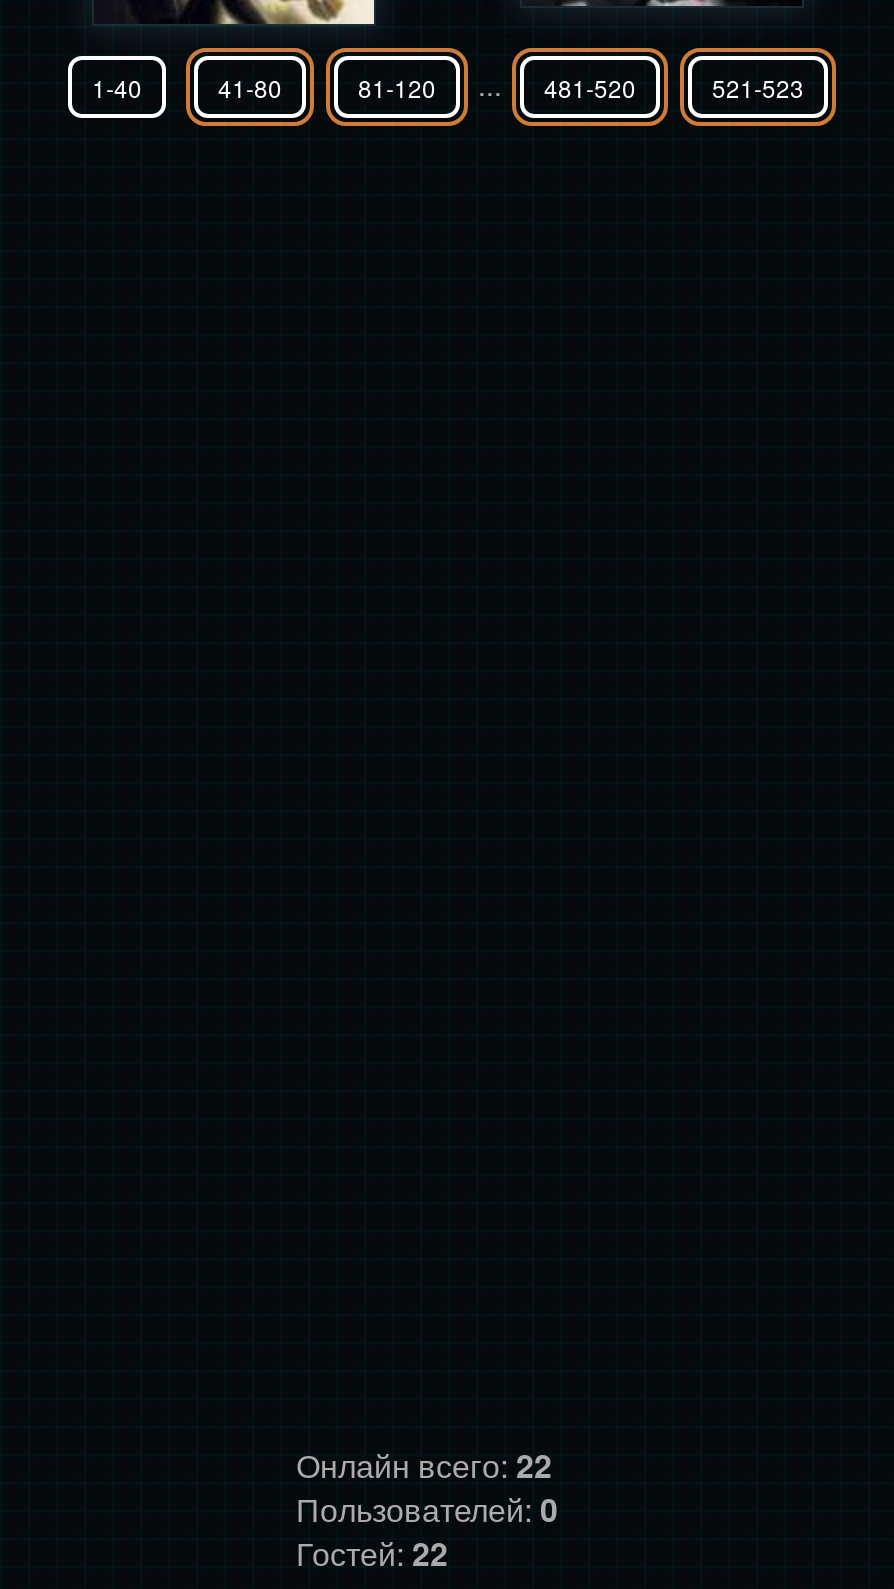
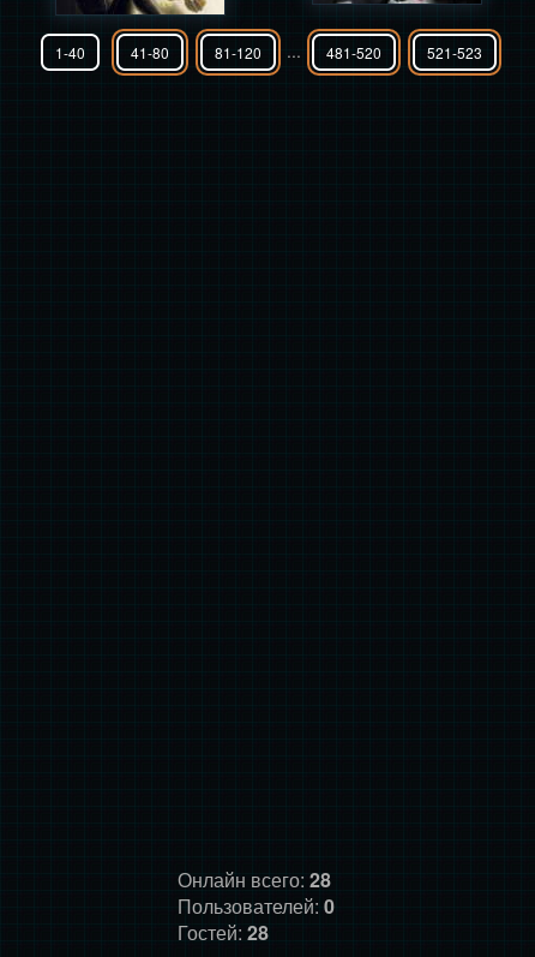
[296,1442,552,1488] Онлайн всего: 22 -> [178,866,331,893] Онлайн всего: 28
[296,1530,448,1576] Гостей: 22 -> [178,919,269,946] Гостей: 28

